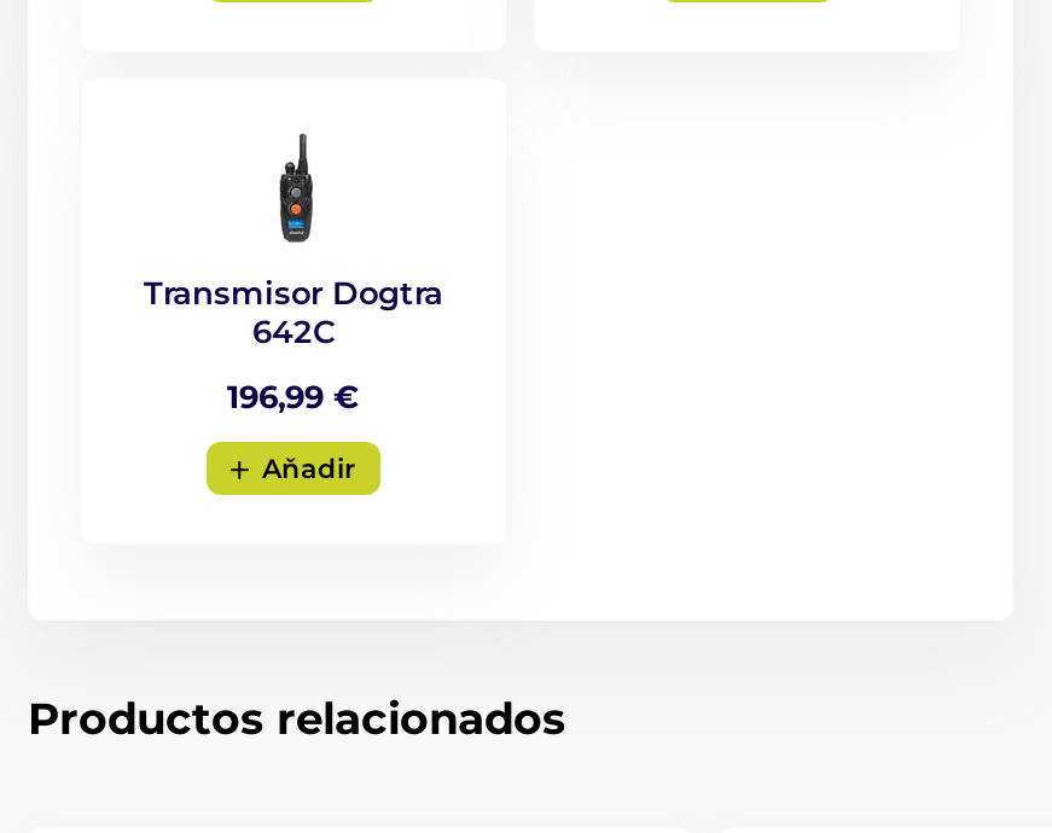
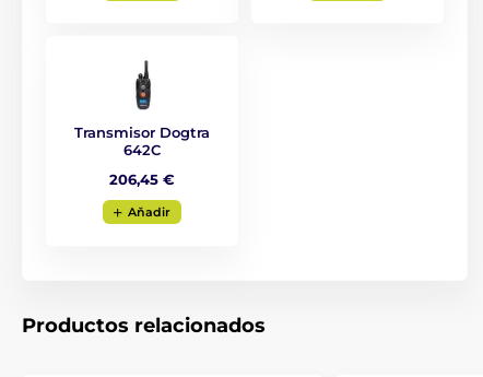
[227,377,360,416] 196,99 € -> [109,171,175,188] 206,45 €

